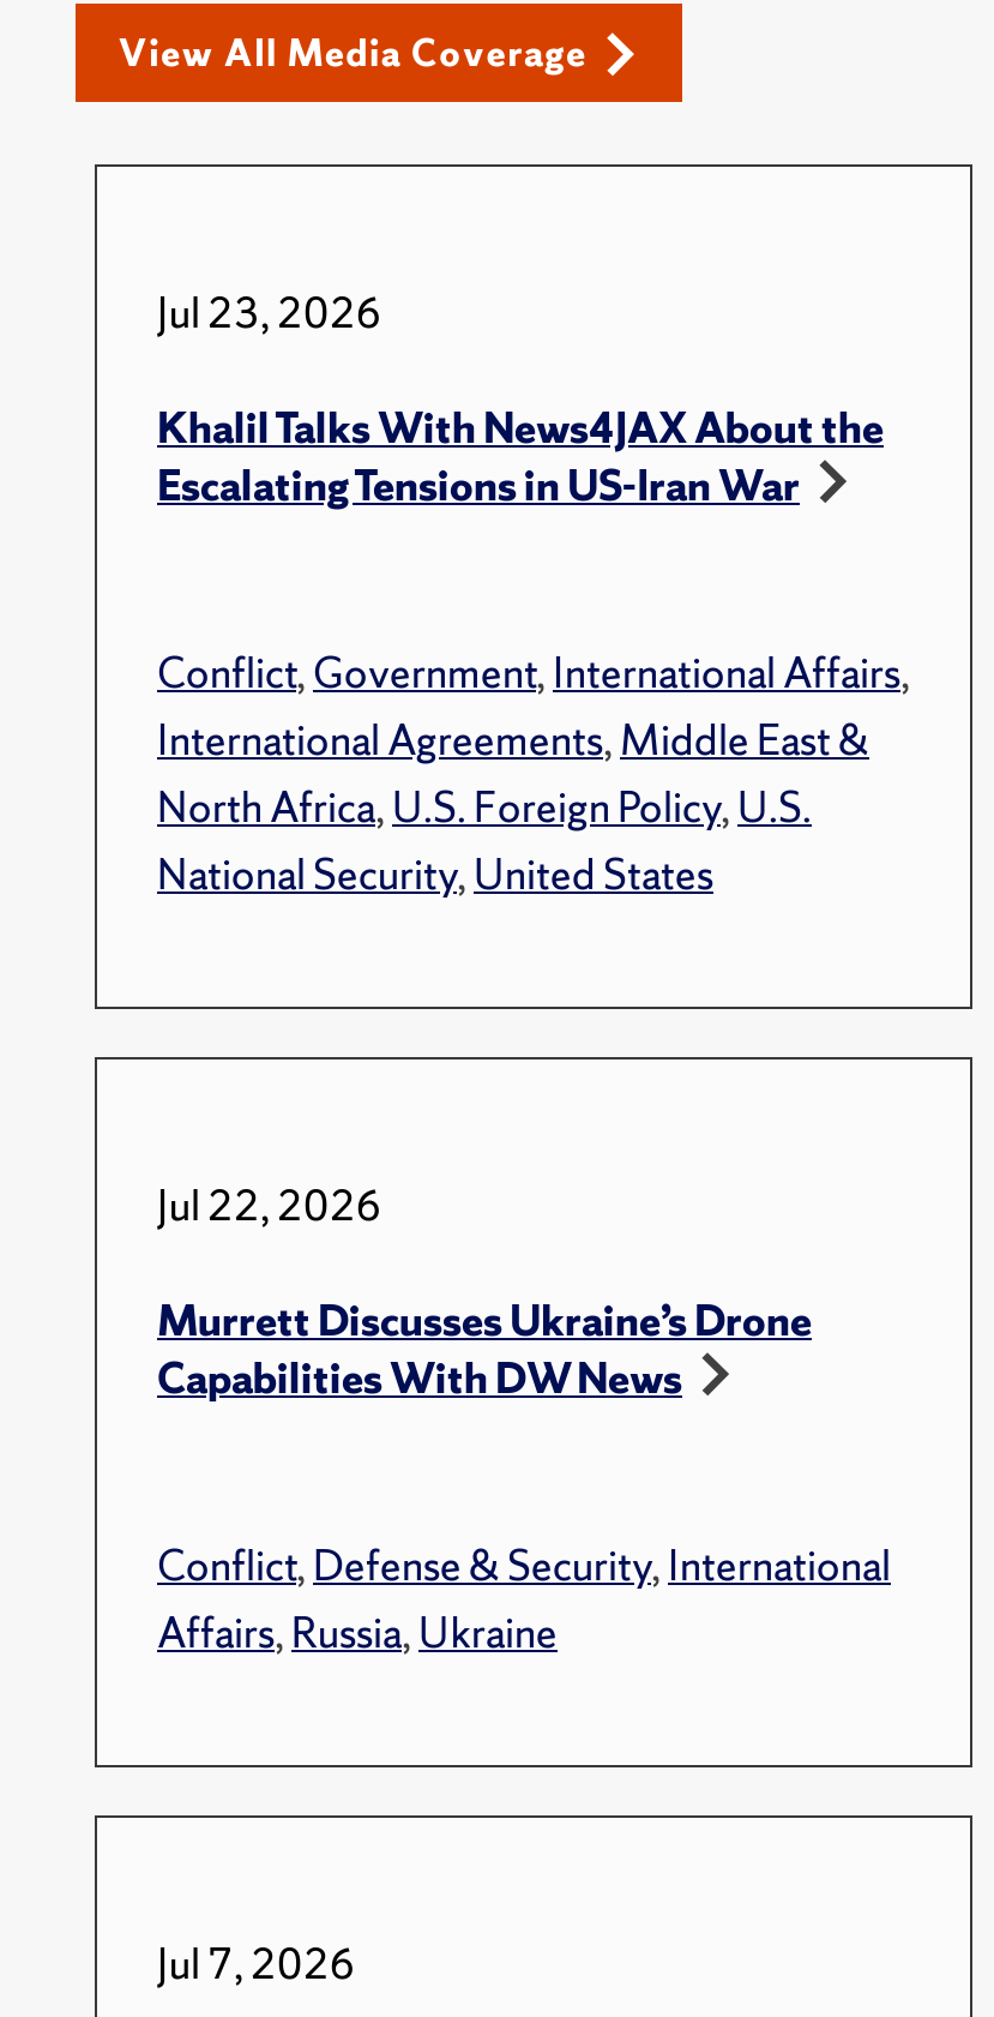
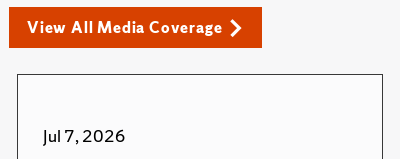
[157,286,910,902] Jul 23, 2026 | Khalil Talks With News4JAX About the | Escalating Tensions in US-Iran War | Conflict, Government, International Affairs, | International Agreements, Middle East & | North Africa, U.S. Foreign Policy, U.S. | National Security, United States -> none
[157,1178,891,1661] Jul 22, 2026 | Murrett Discusses Ukraine’s Drone | Capabilities With DW News | Conflict, Defense & Security, International | Affairs, Russia, Ukraine -> none

